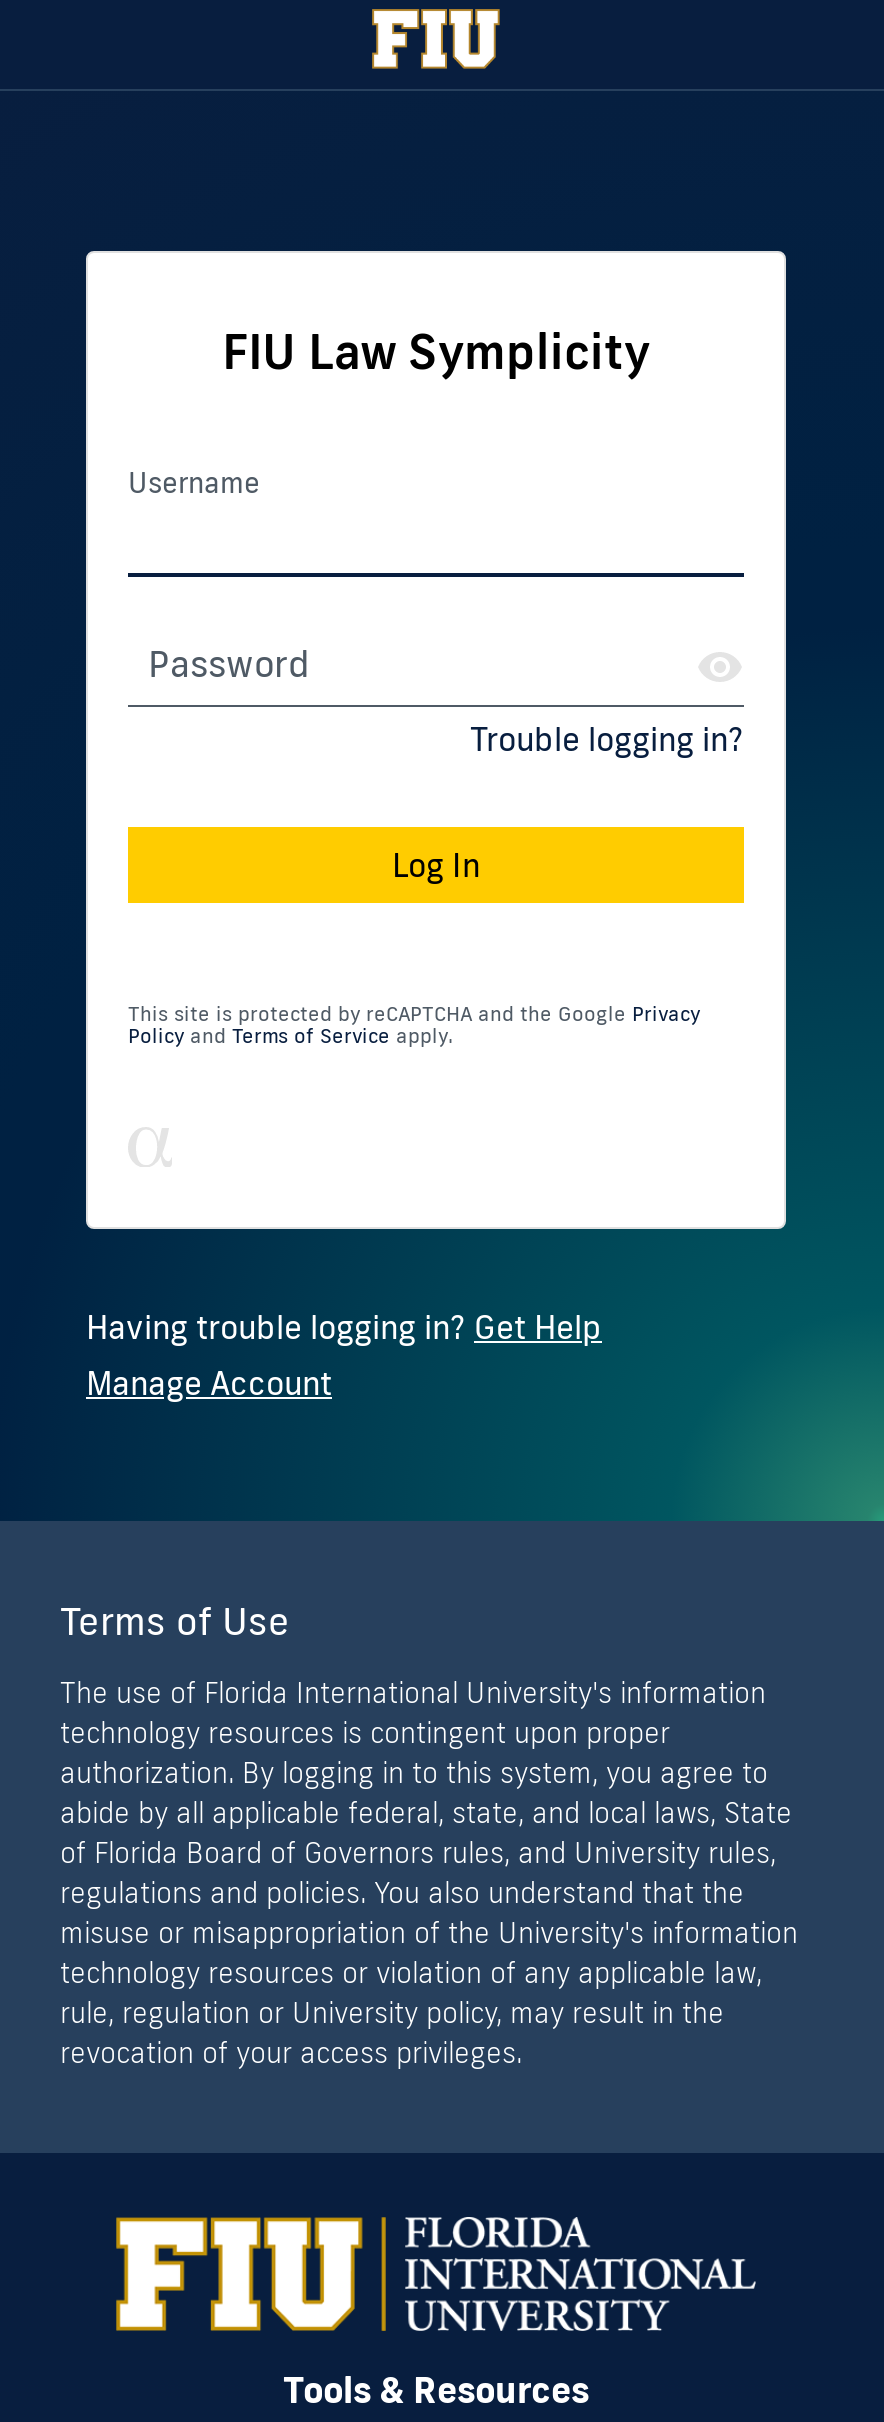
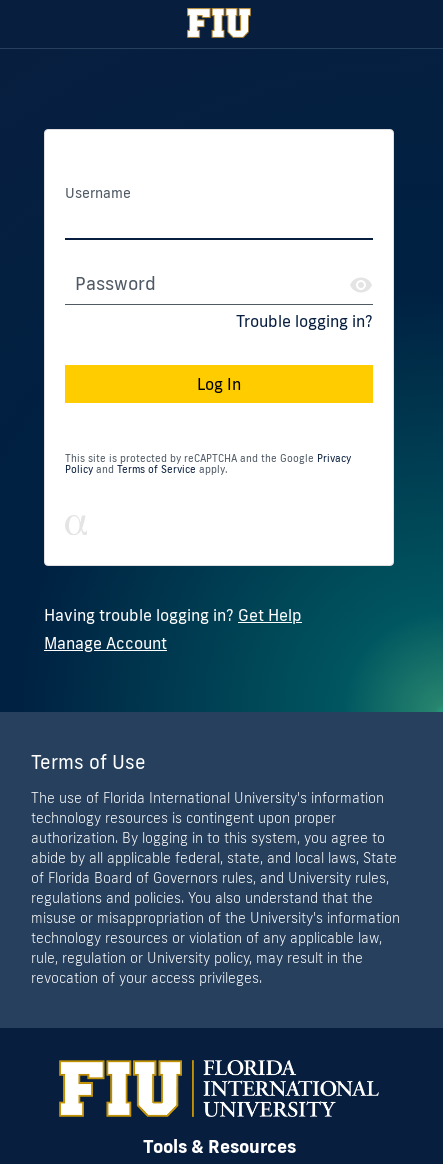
[222,319,650,381] FIU Law Symplicity -> none

